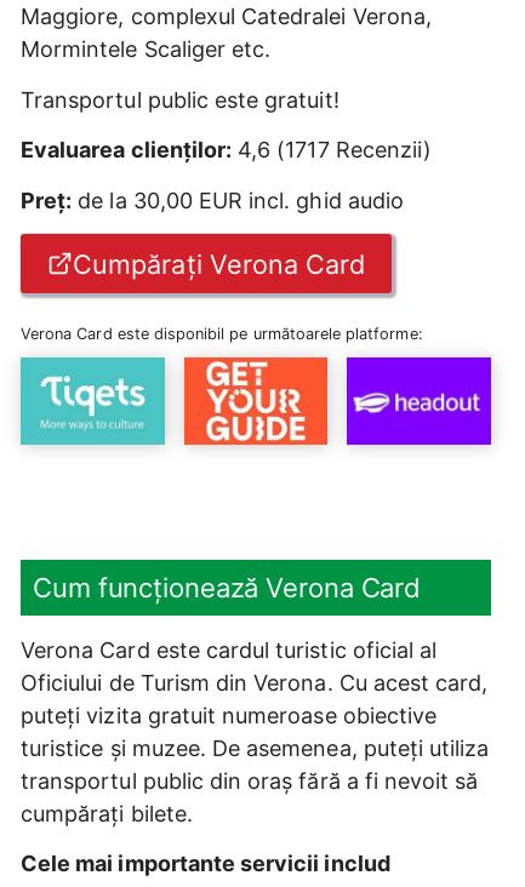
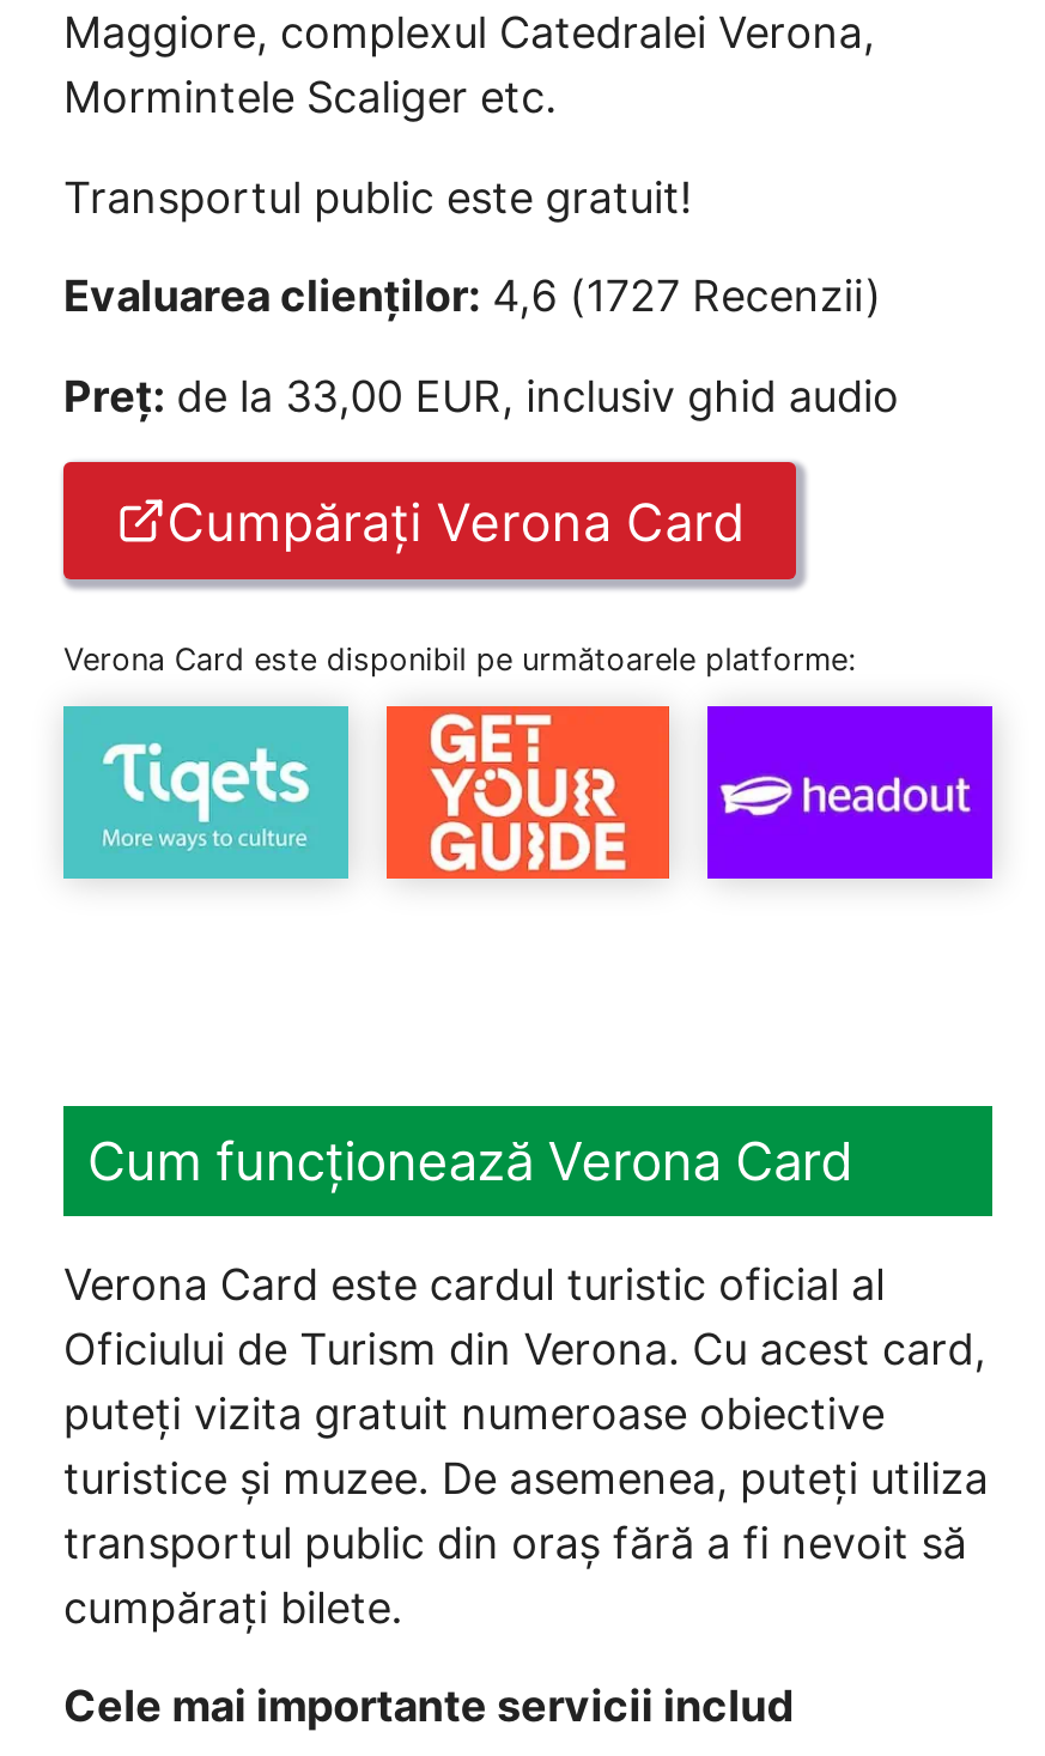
[21,137,432,162] Evaluarea clienților: 4,6 (1717 Recenzii) -> [63,271,882,321] Evaluarea clienților: 4,6 (1727 Recenzii)
[21,187,404,213] Preț: de la 30,00 EUR incl. ghid audio -> [63,370,899,420] Preț: de la 33,00 EUR, inclusiv ghid audio

